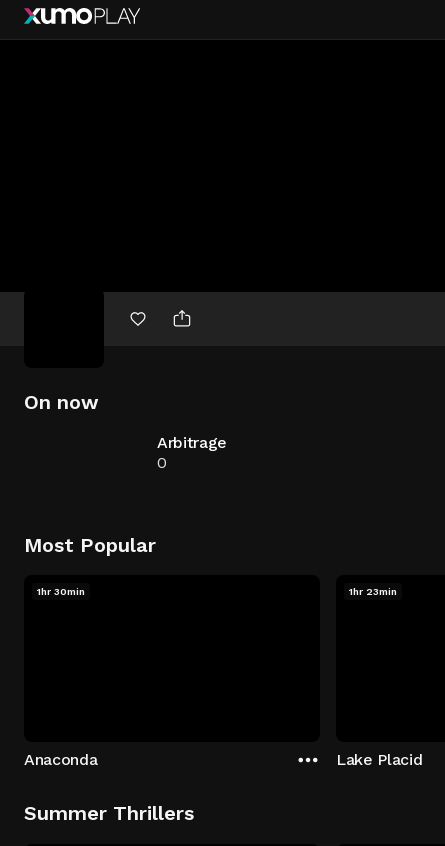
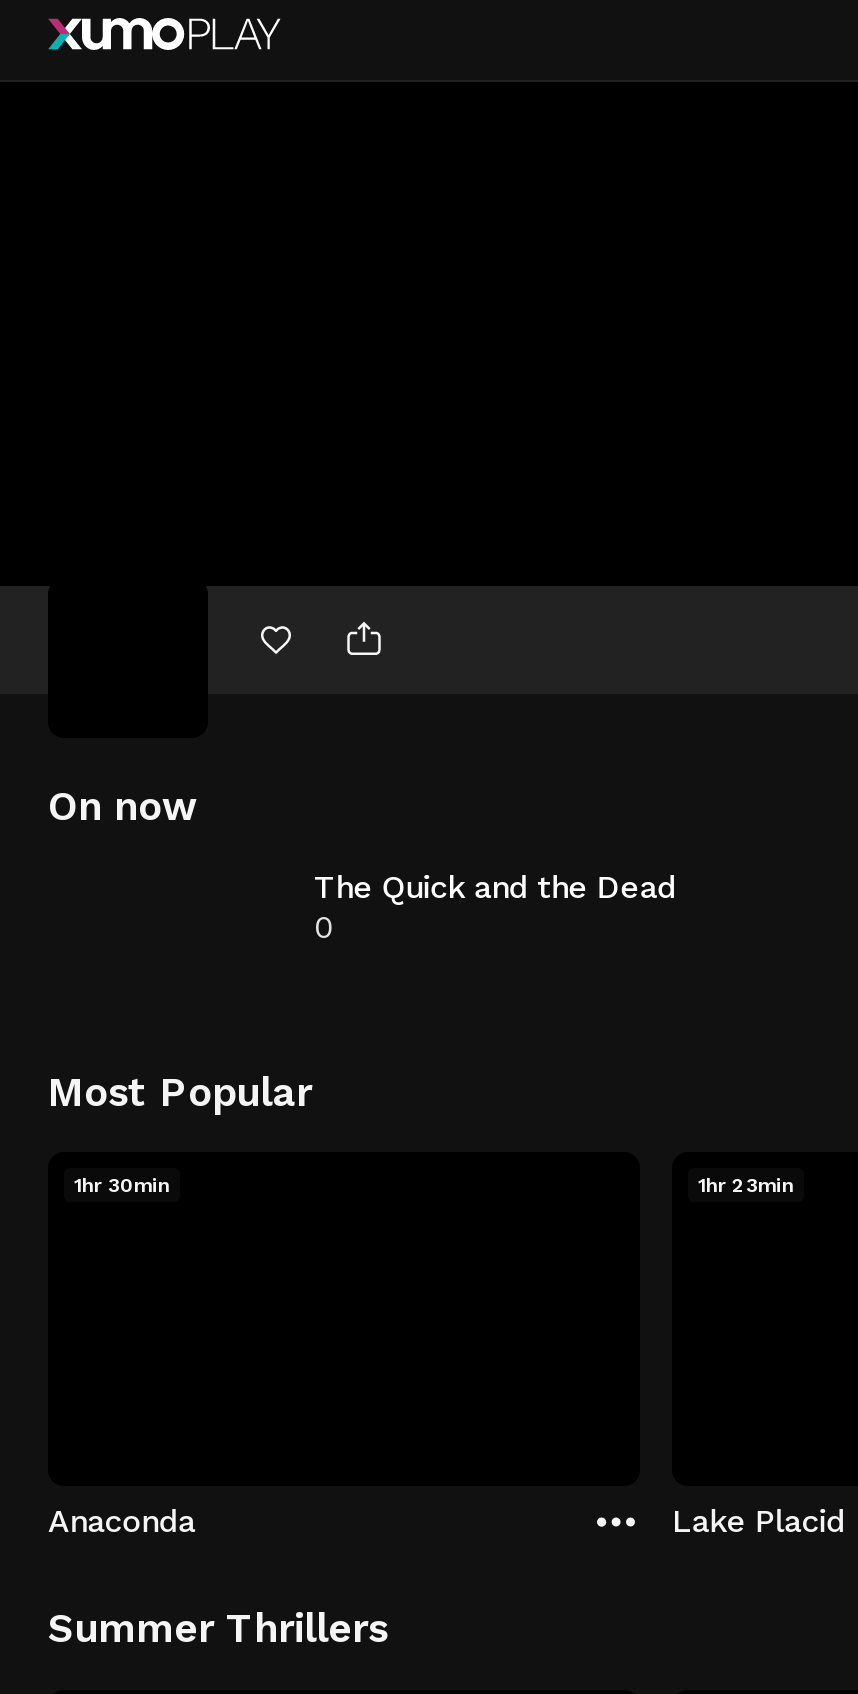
[157,433,227,452] Arbitrage -> [314,868,676,906] The Quick and the Dead

